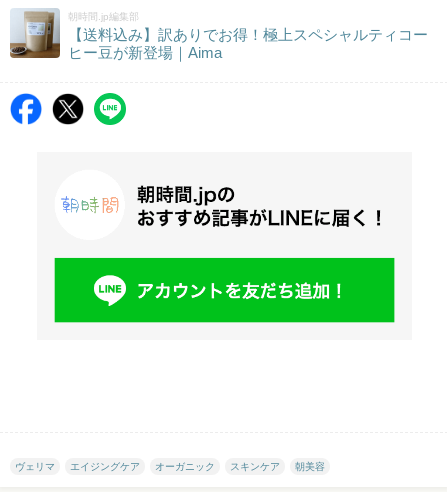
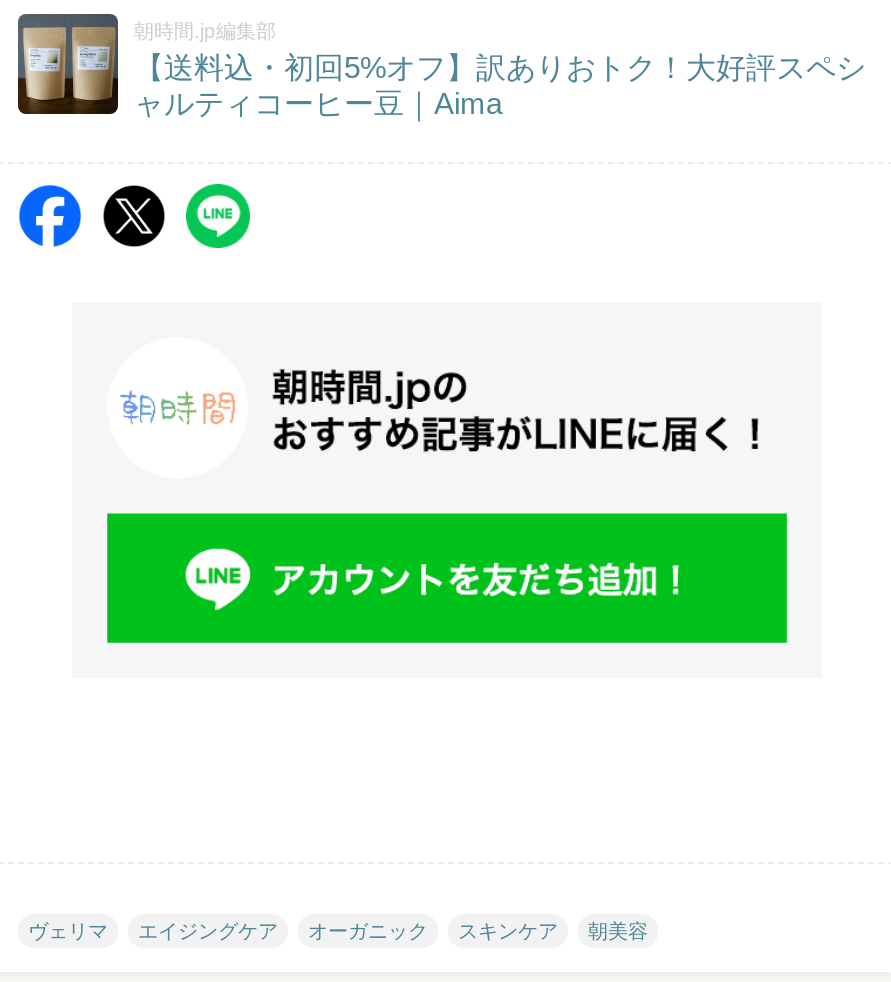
[9,8,428,61] [image] | 【送料込み】訳ありでお得！極上スペシャルティコー | ヒー豆が新登場｜Aima -> [16,12,866,120] [image] | 【送料込・初回5%オフ】訳ありおトク！大好評スペシ | ャルティコーヒー豆｜Aima

